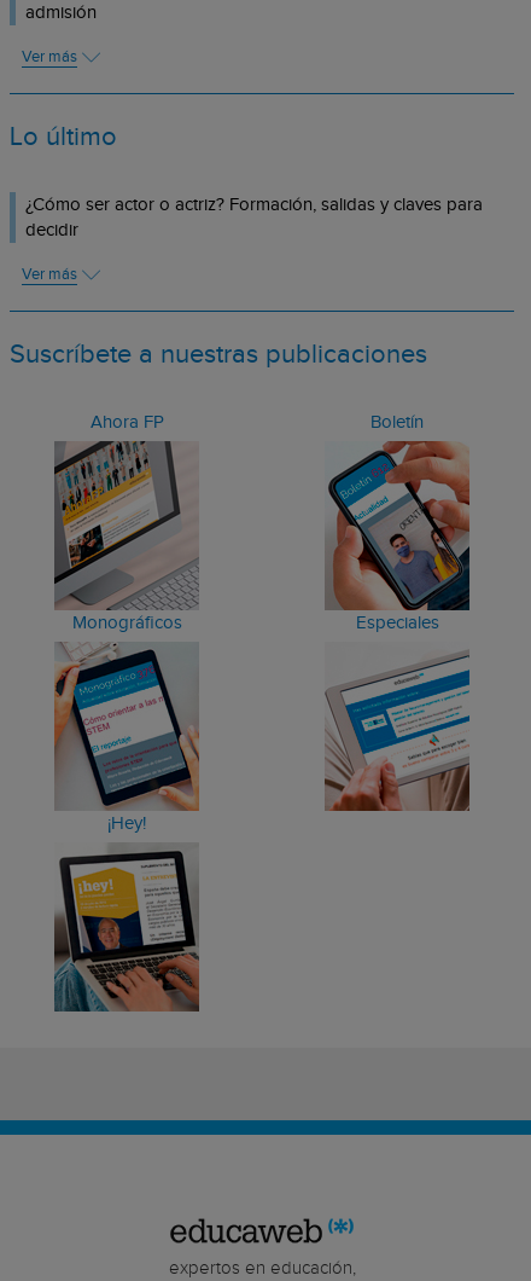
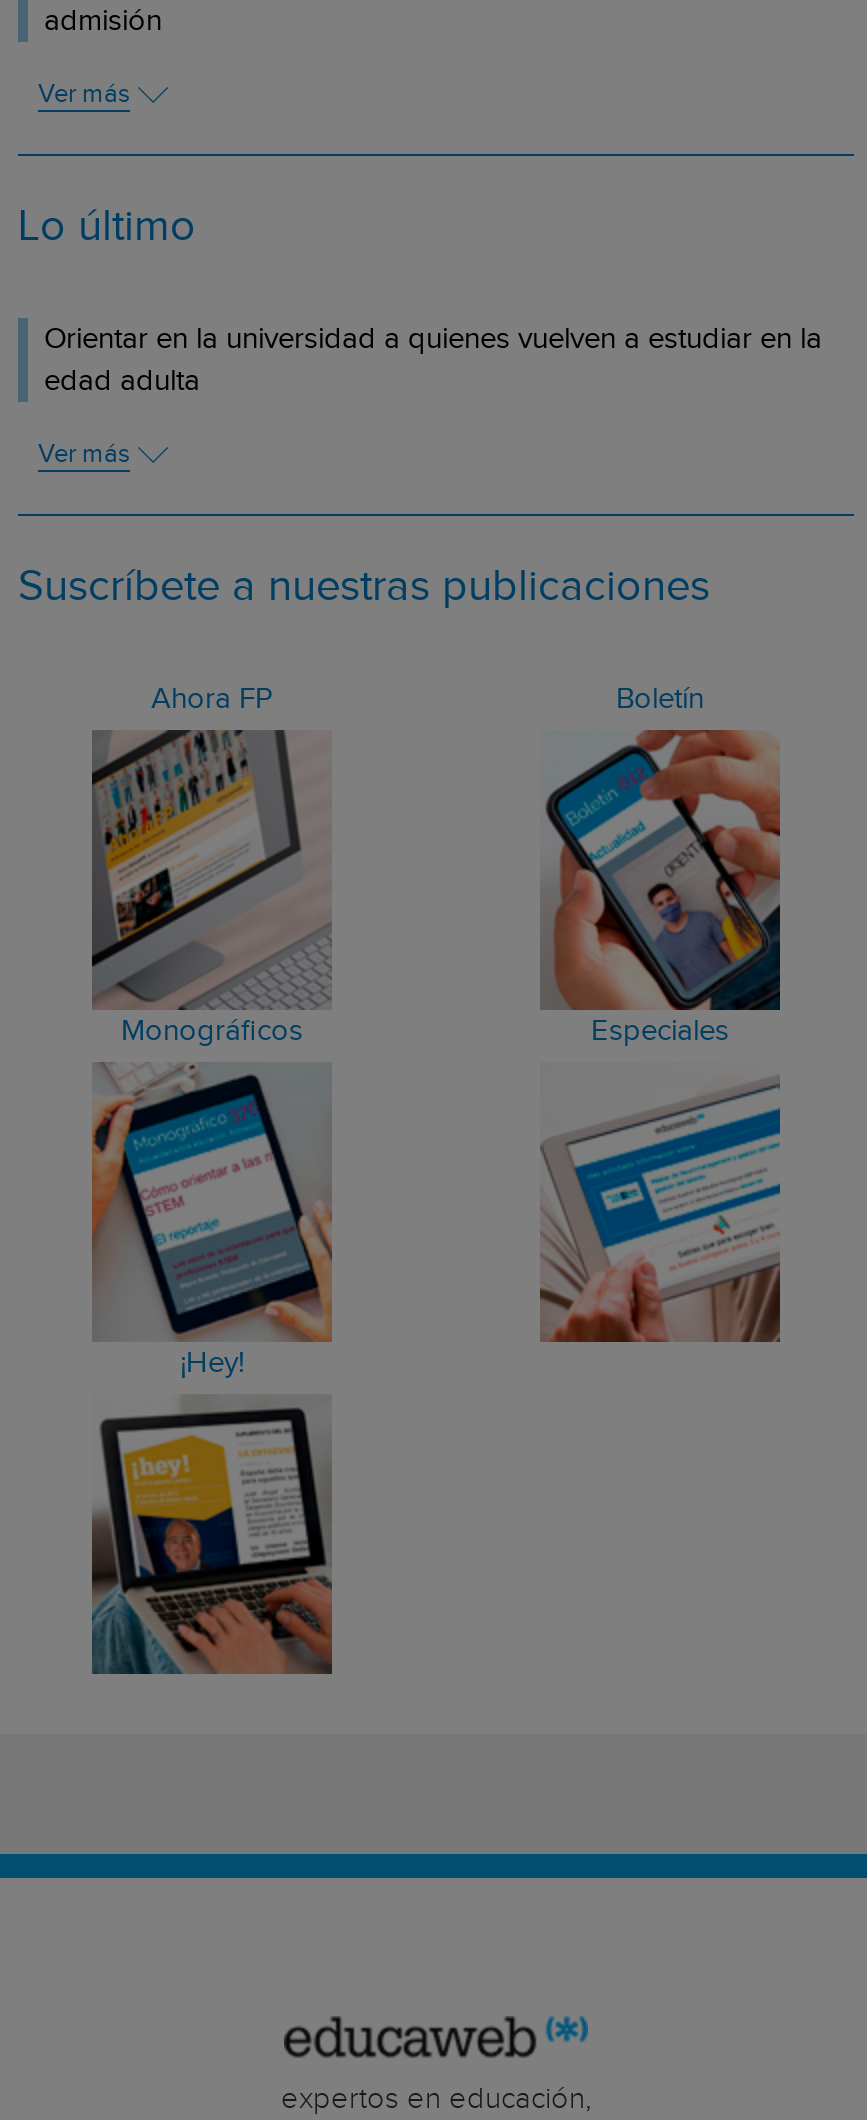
[25,195,483,240] ¿Cómo ser actor o actriz? Formación, salidas y claves para | decidir -> [44,322,822,398] Orientar en la universidad a quienes vuelven a estudiar en la | edad adulta

